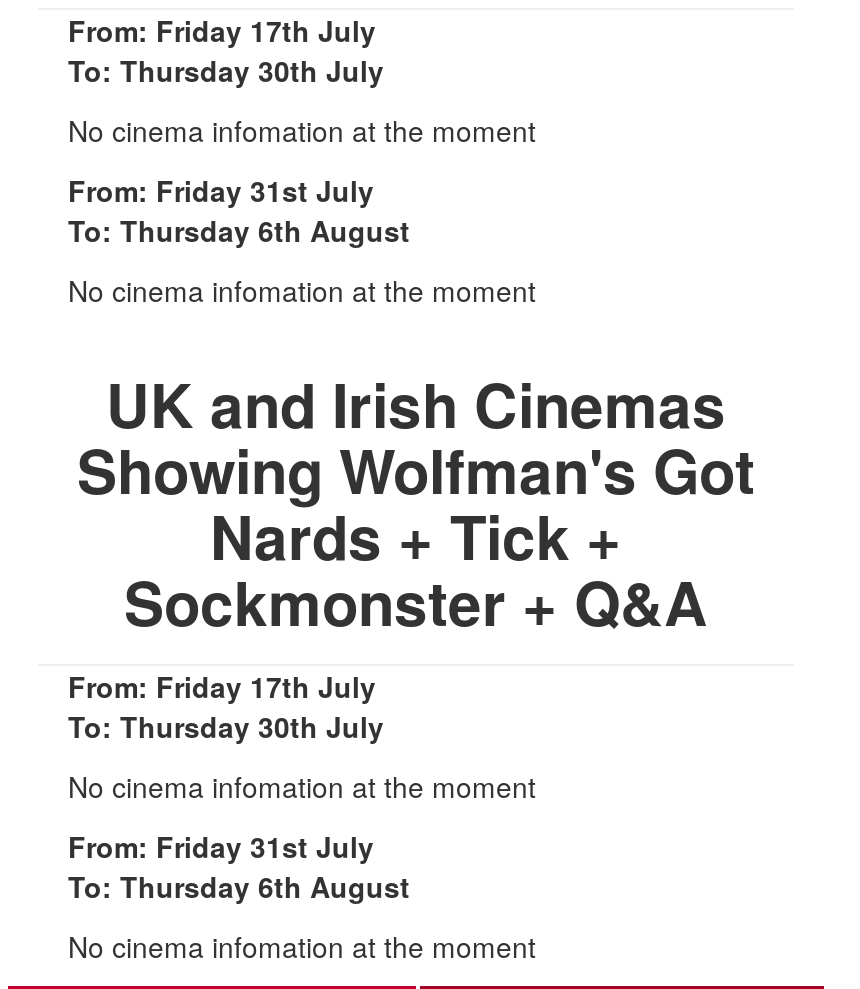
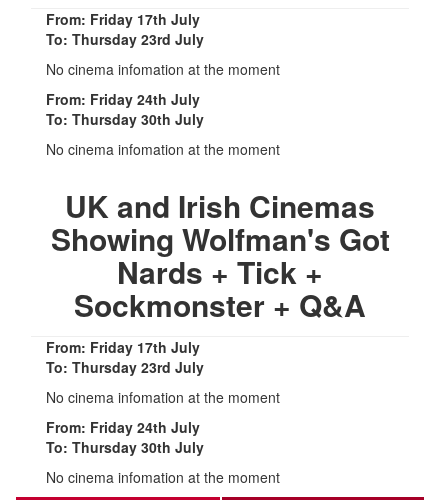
[68,49,384,89] To: Thursday 30th July -> [46,28,204,48] To: Thursday 23rd July
[68,169,374,209] From: Friday 31st July -> [46,88,200,108] From: Friday 24th July
[68,209,410,249] To: Thursday 6th August -> [46,108,204,128] To: Thursday 30th July
[68,705,384,745] To: Thursday 30th July -> [46,356,204,376] To: Thursday 23rd July
[68,825,374,865] From: Friday 31st July -> [46,416,200,436] From: Friday 24th July
[68,865,410,905] To: Thursday 6th August -> [46,436,204,456] To: Thursday 30th July

